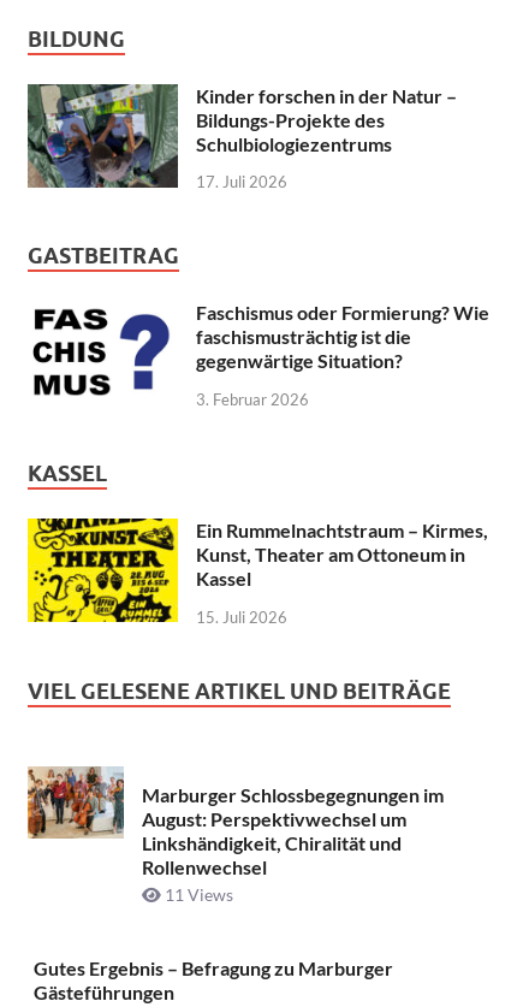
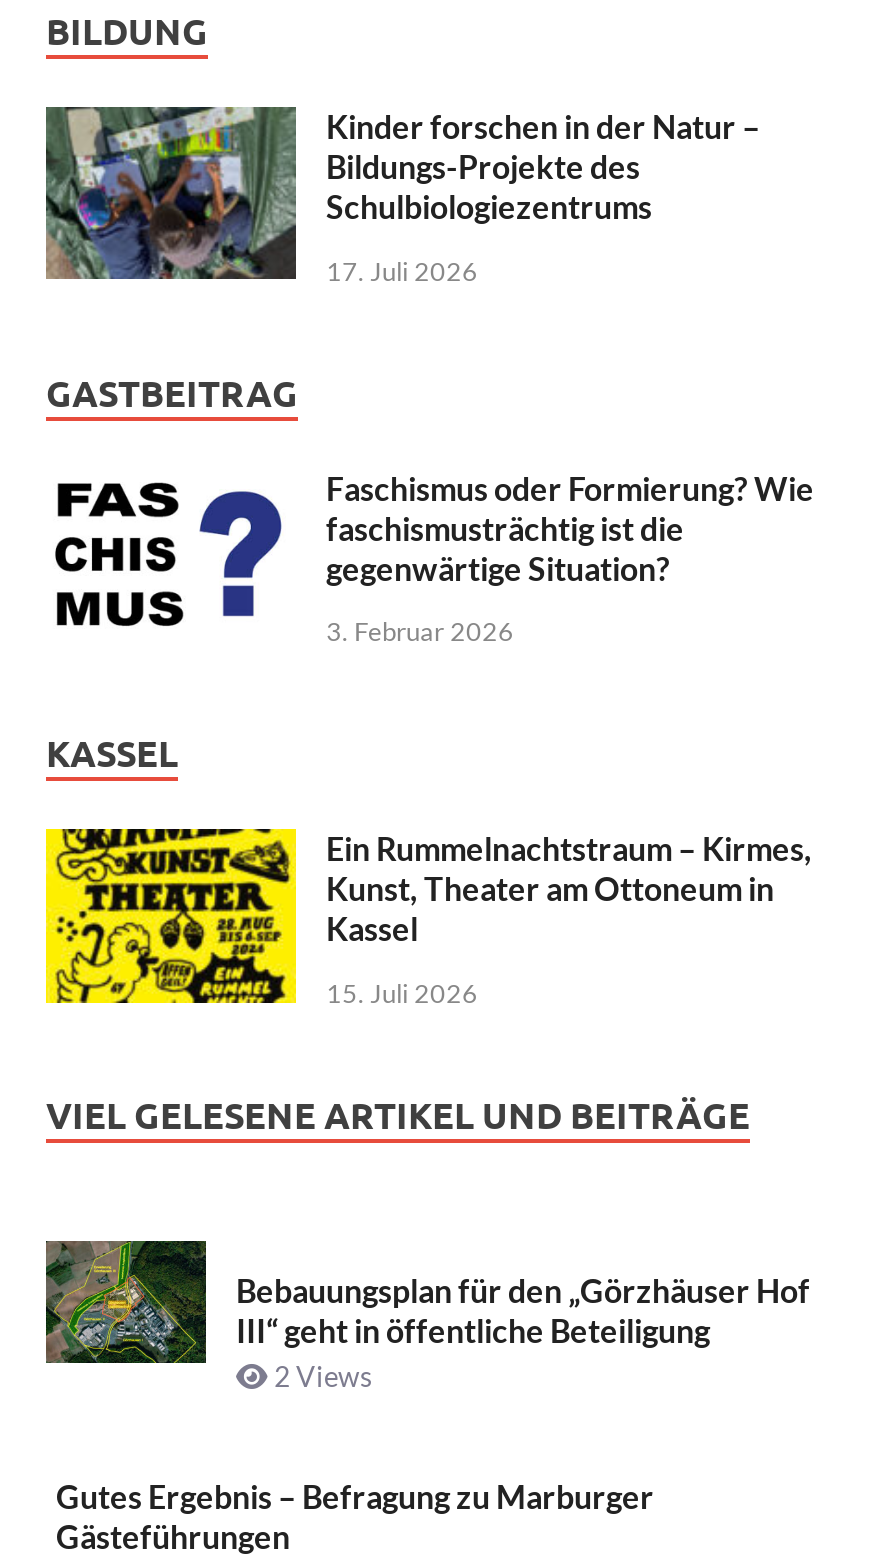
[26,766,444,905] [image] | Marburger Schlossbegegnungen im | August: Perspektivwechsel um | Linkshändigkeit, Chiralität und | Rollenwechsel | 11 Views -> [44,1239,810,1392] [image] | Bebauungsplan für den „Görzhäuser Hof | III“ geht in öffentliche Beteiligung | 2 Views

